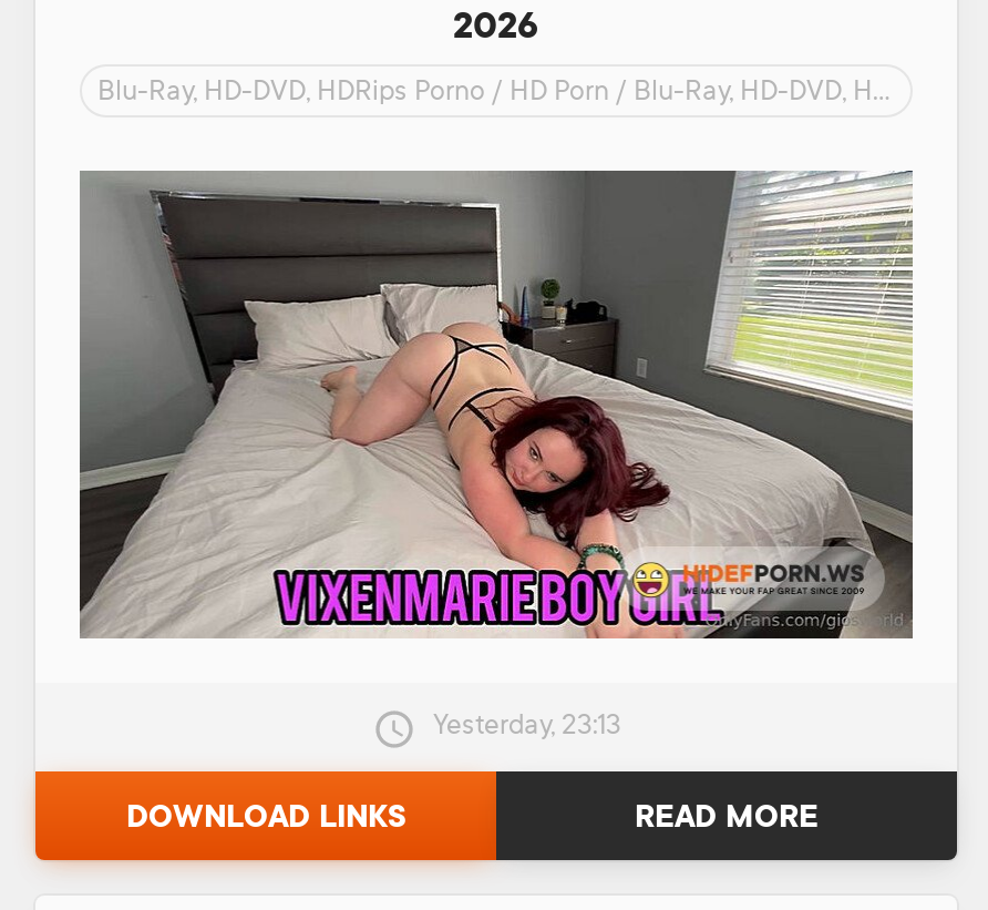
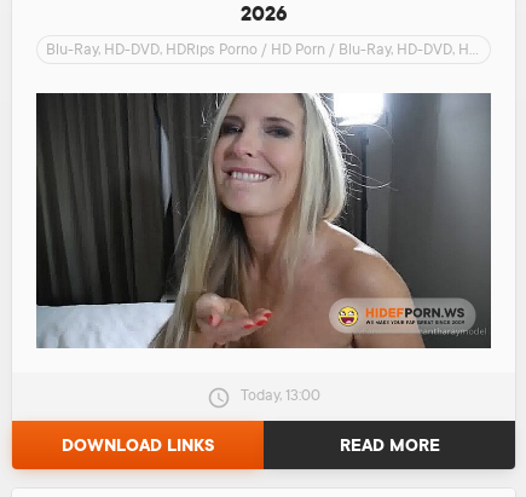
[80,168,913,741] [image] | Yesterday, 23:13 -> [36,92,492,404] [image] | Today, 13:00

